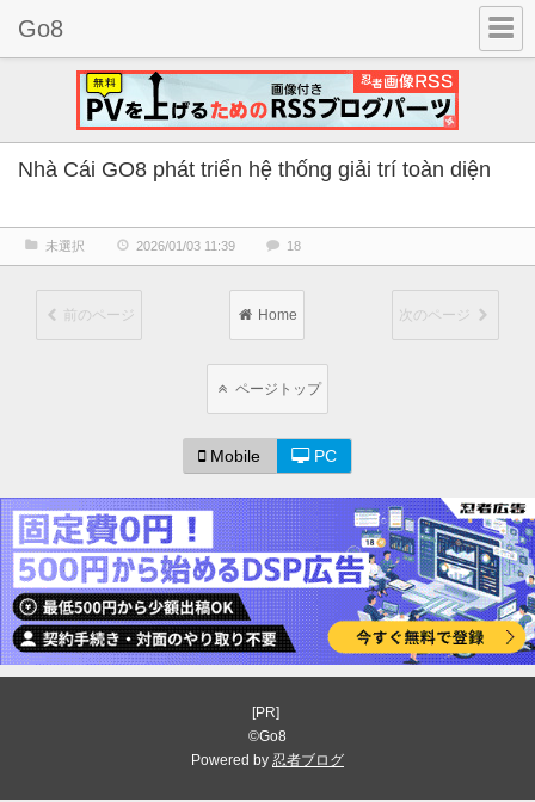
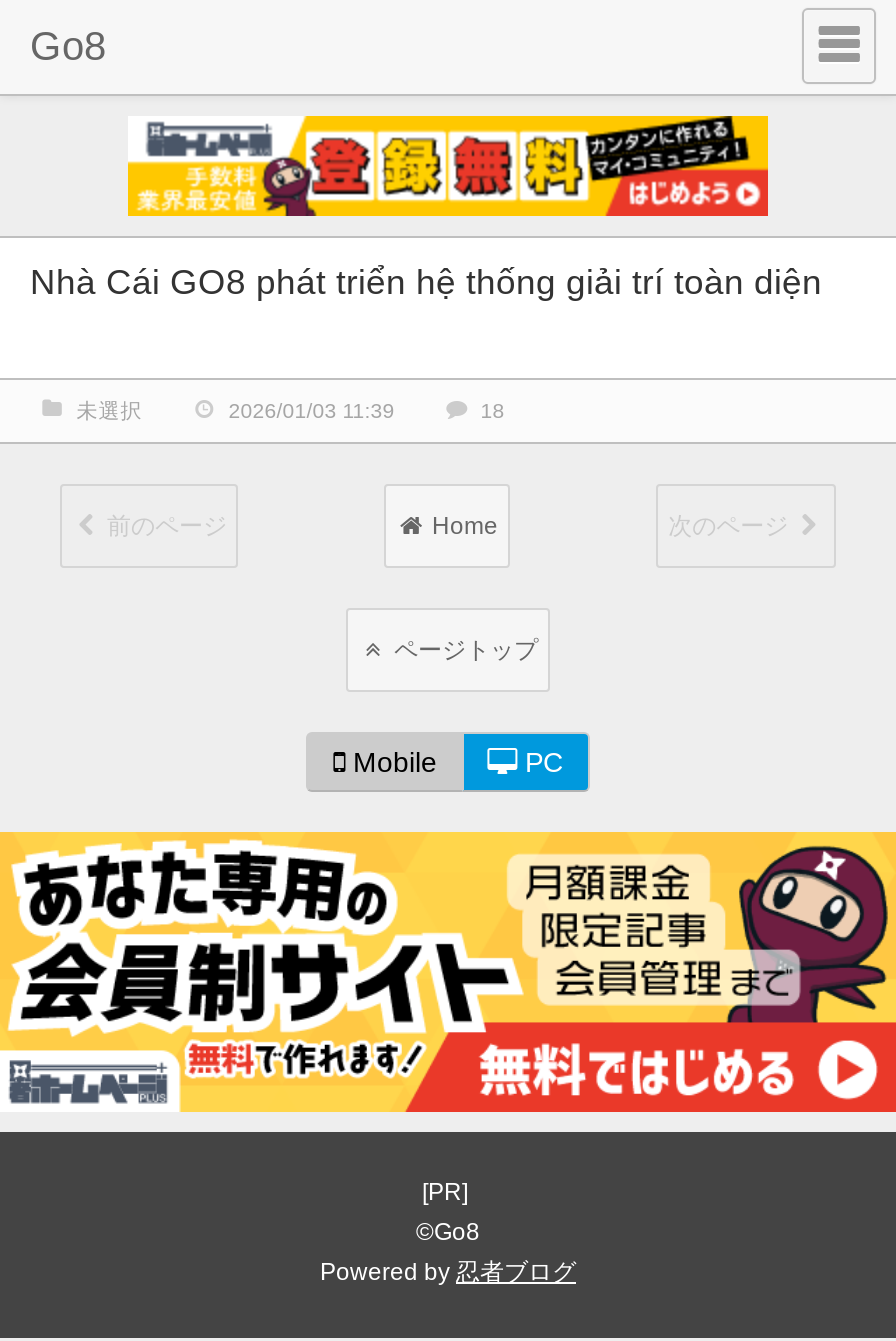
[75,69,460,131] [image] -> [126,114,770,218] [image]
[4,496,531,666] [image] -> [6,830,890,1114] [image]

